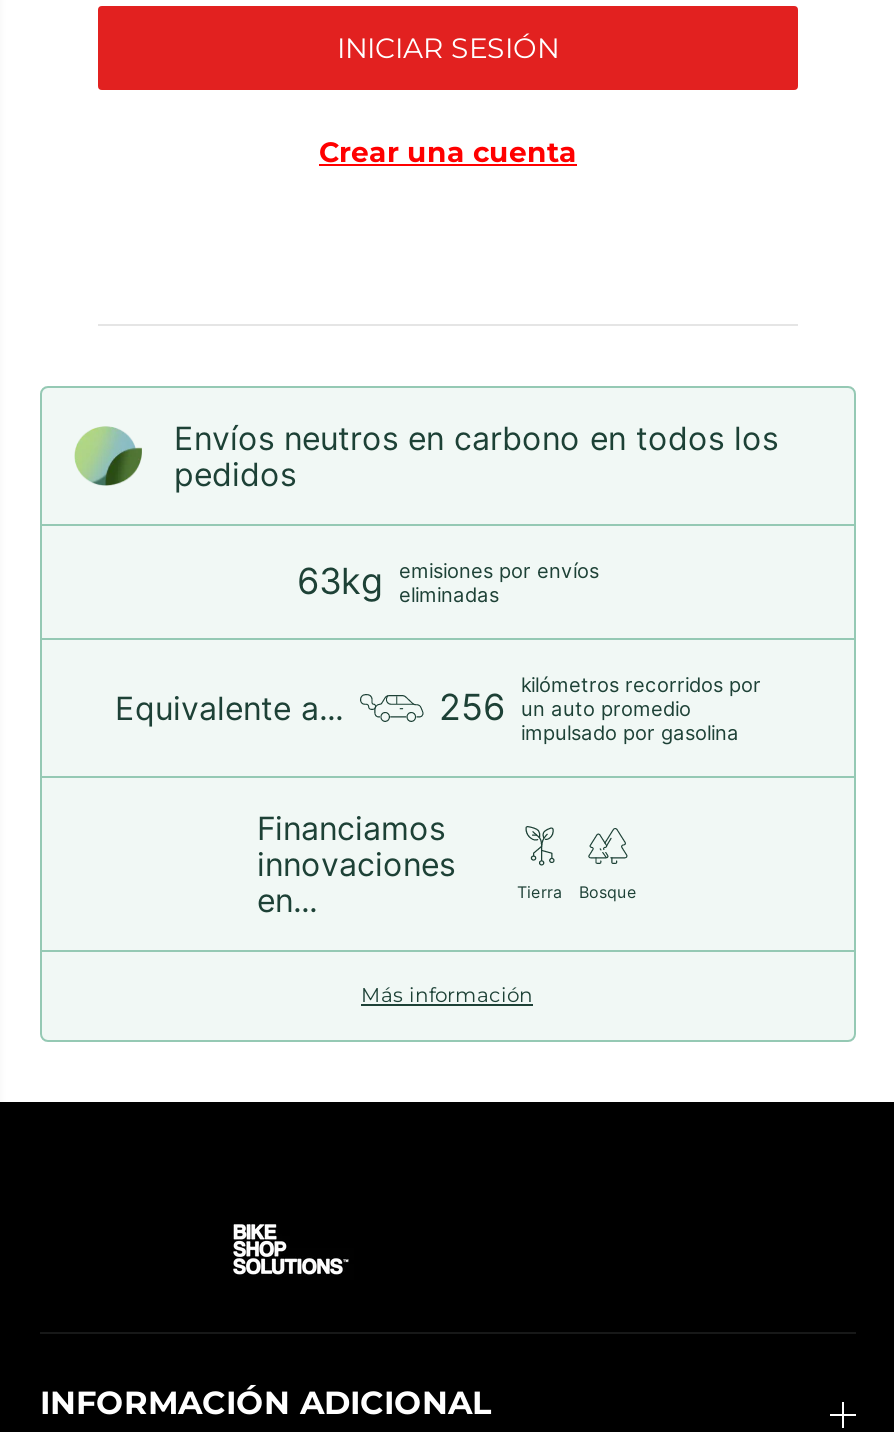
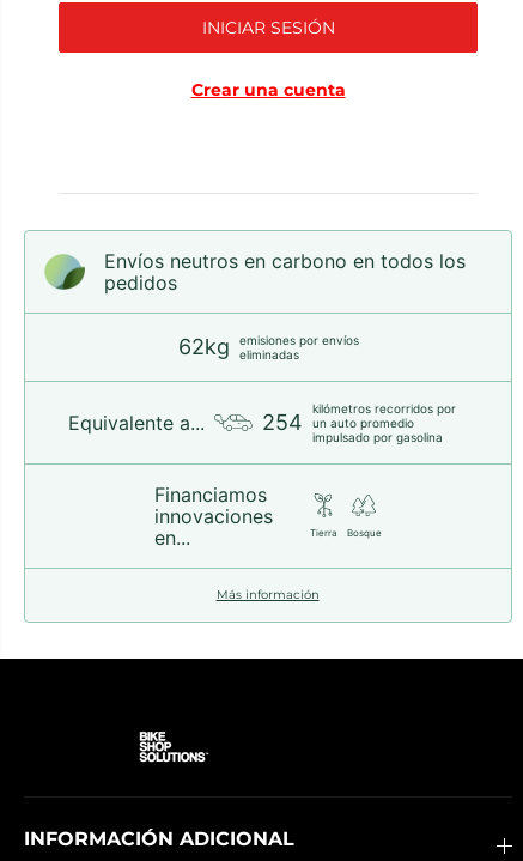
[297,558,599,606] 63kg emisiones por envíos eliminadas -> [178,333,358,362] 62kg emisiones por envíos eliminadas
[439,686,691,728] 256 un auto promedio -> [262,410,414,435] 254 un auto promedio

